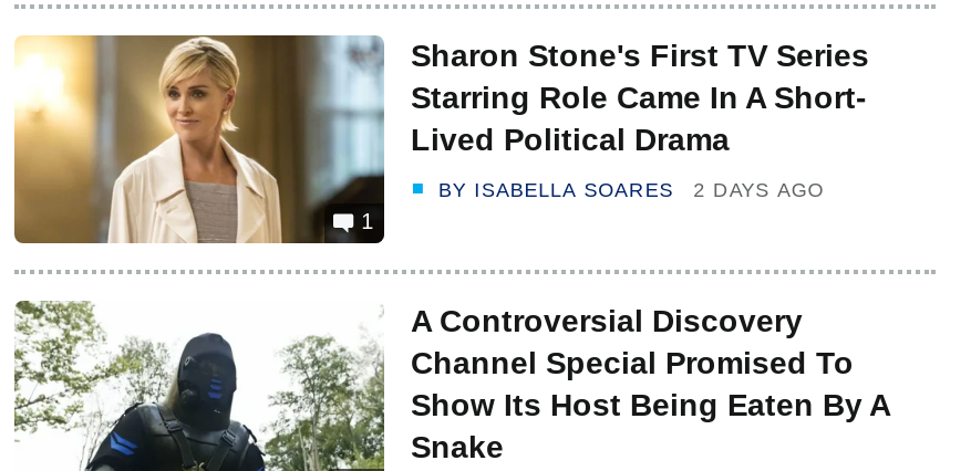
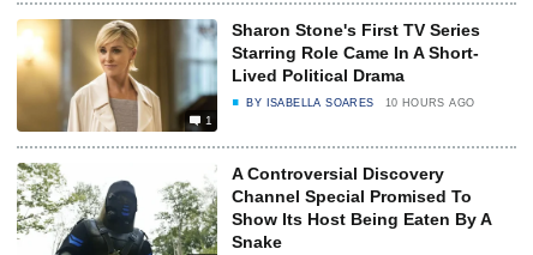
[438,179,824,201] BY ISABELLA SOARES 2 DAYS AGO -> [247,97,475,109] BY ISABELLA SOARES 10 HOURS AGO

